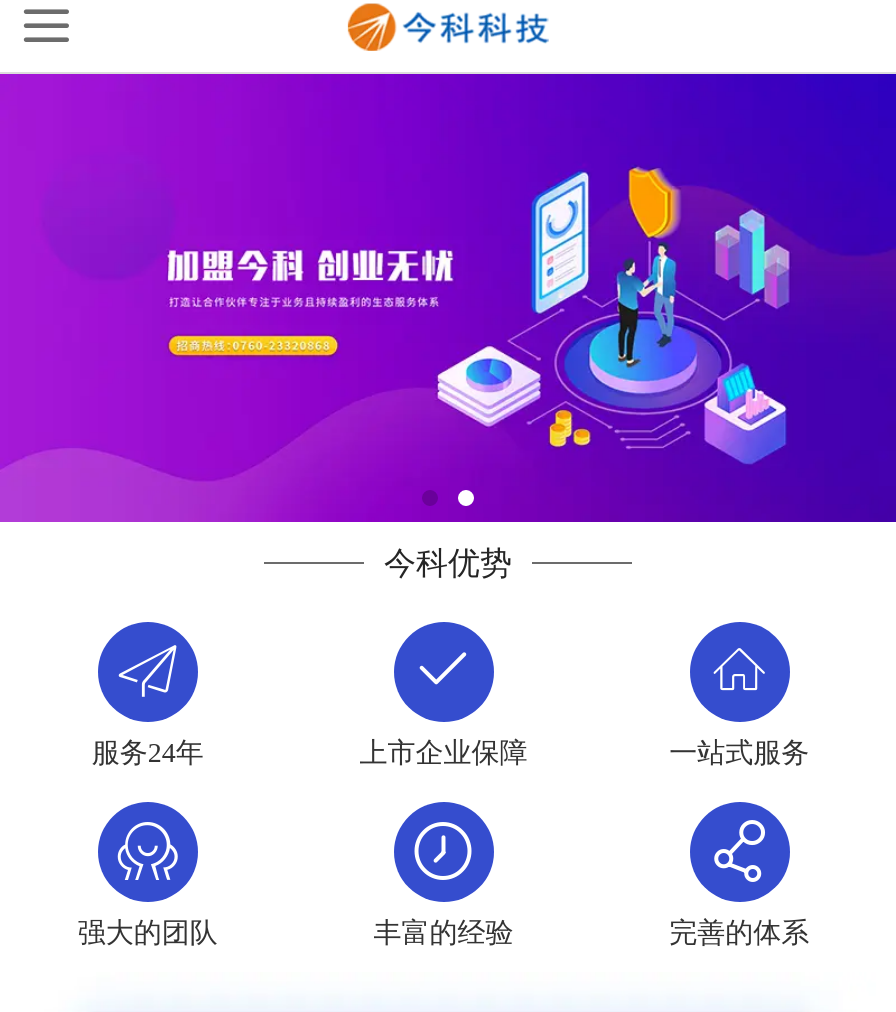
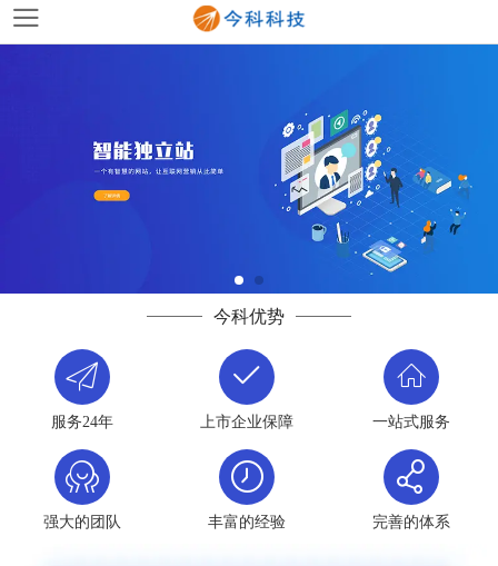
[6,72,890,524] [image] -> [3,43,495,295] [image]

